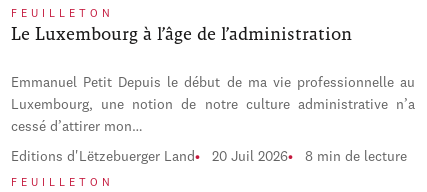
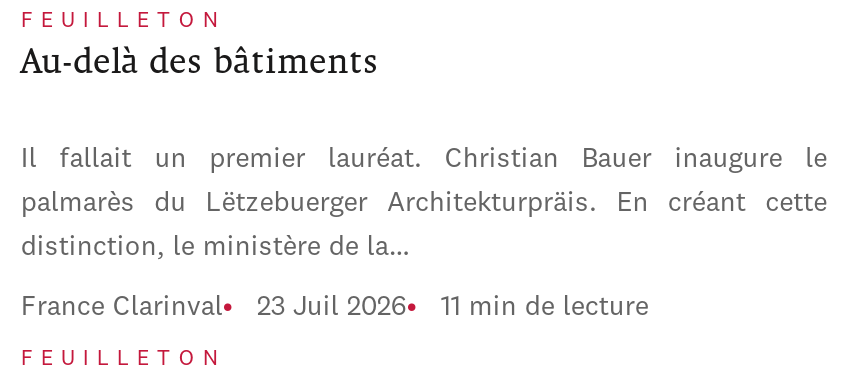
[11,24,352,44] Le Luxembourg à l’âge de l’administration -> [21,41,379,81] Au-delà des bâtiments
[11,76,415,90] Emmanuel Petit Depuis le début de ma vie professionnelle au -> [21,145,827,173] Il fallait un premier lauréat. Christian Bauer inaugure le
[11,98,415,112] Luxembourg, une notion de notre culture administrative n’a -> [21,189,827,217] palmarès du Lëtzebuerger Architekturpräis. En créant cette
[11,120,143,134] cessé d’attirer mon… -> [21,233,411,261] distinction, le ministère de la…
[11,150,407,164] Editions d'Lëtzebuerger Land | 20 Juil 2026 | 8 min de lecture -> [21,293,649,321] France Clarinval | 23 Juil 2026 | 11 min de lecture

